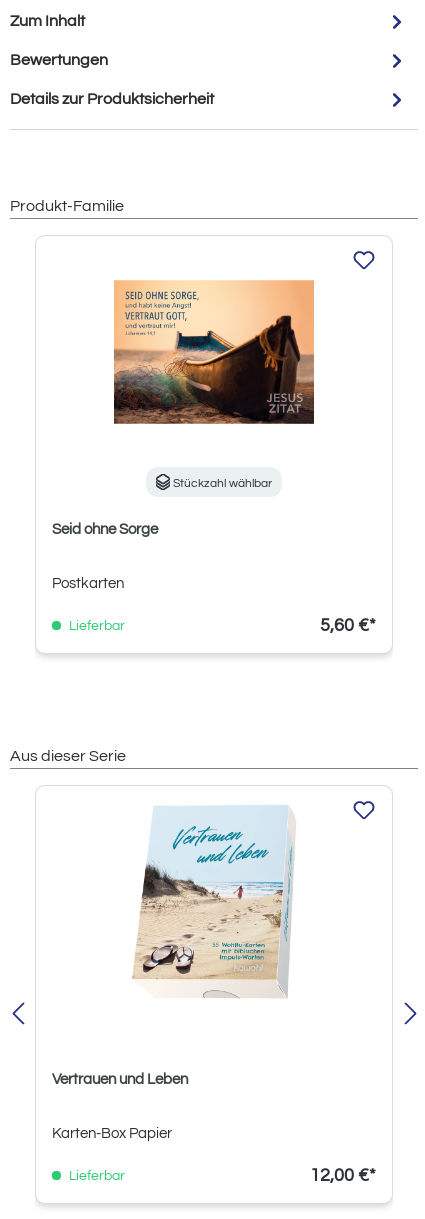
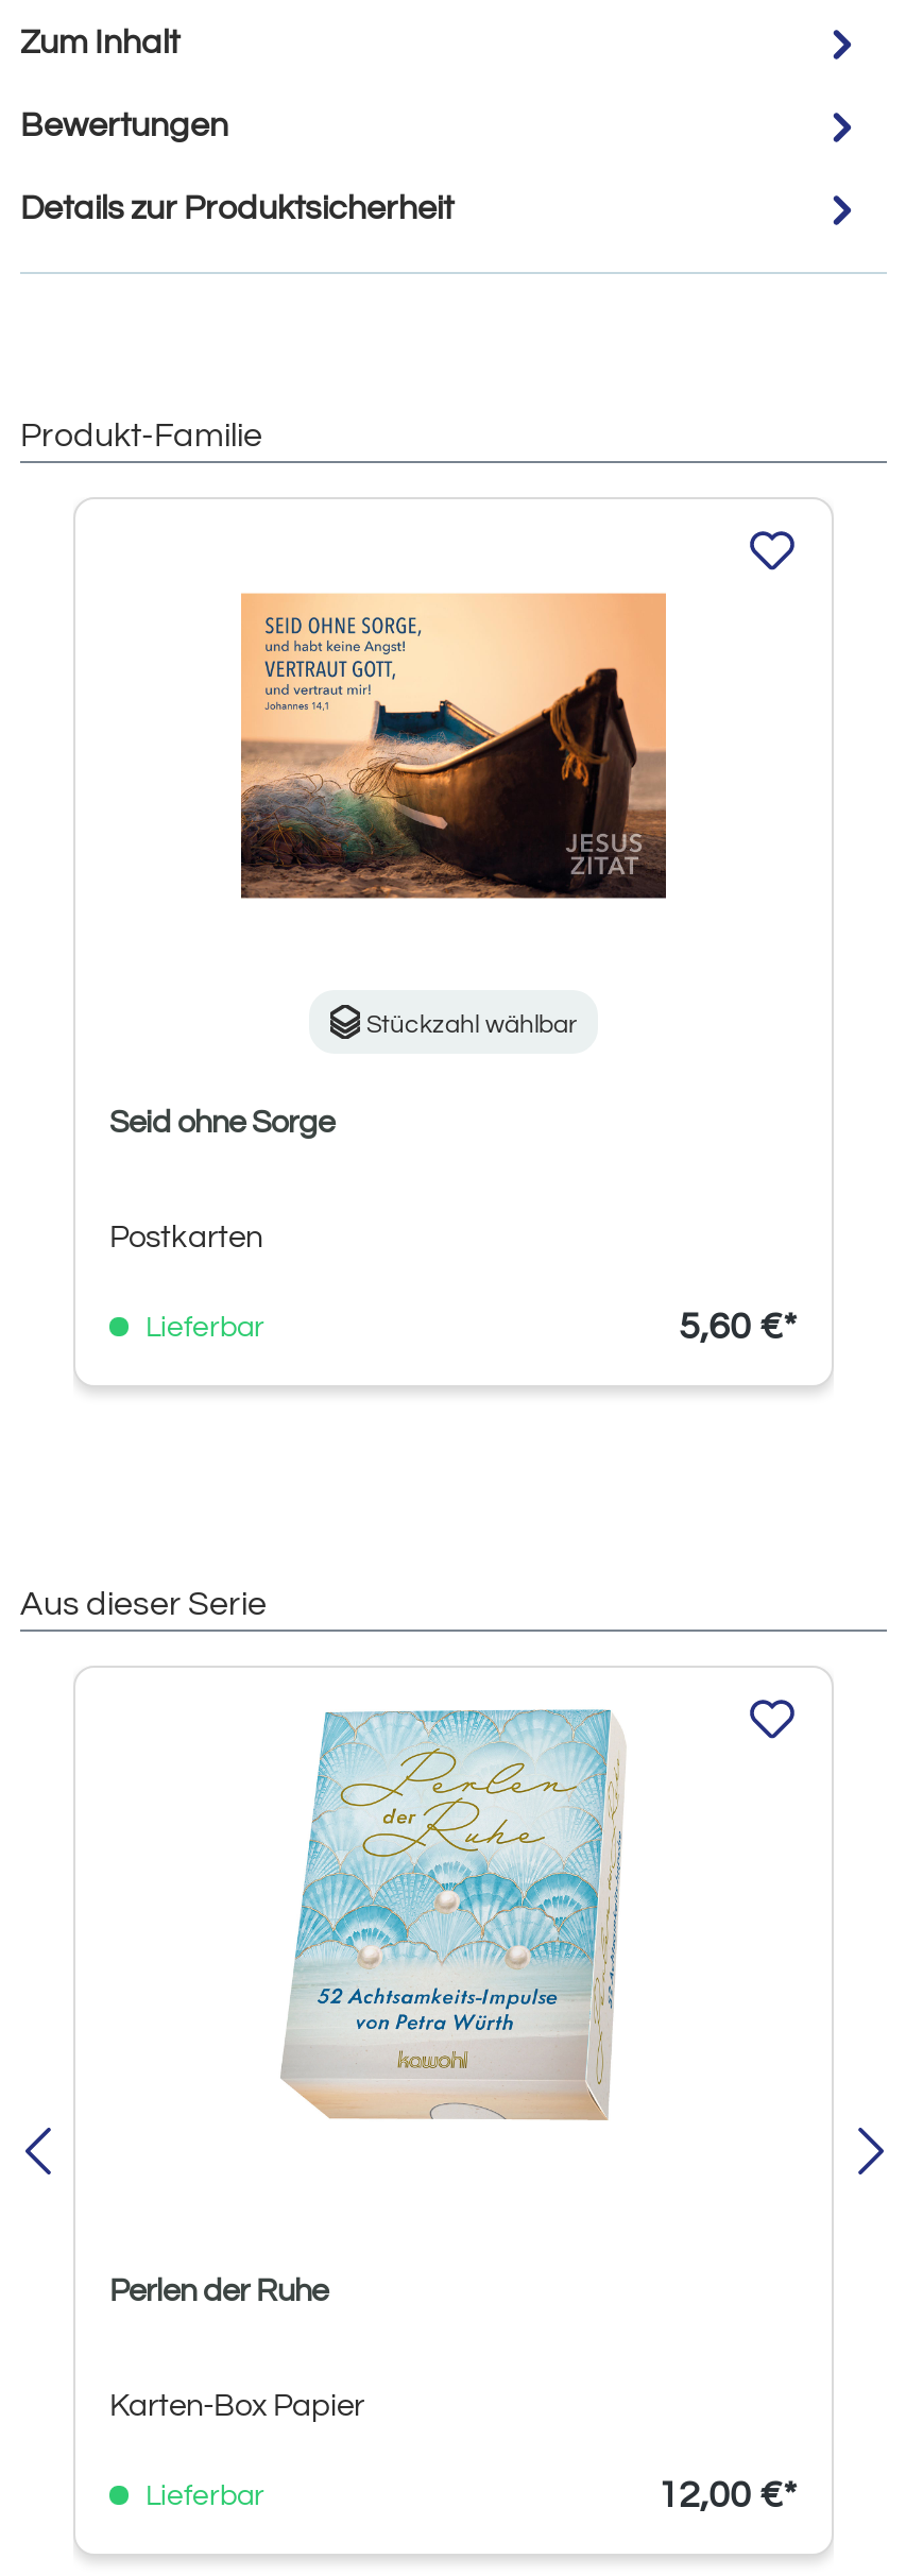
[134,807,293,998] [image] -> [284,1710,619,2120] [image]
[52,1072,188,1087] Vertrauen und Leben -> [109,2276,328,2307] Perlen der Ruhe

